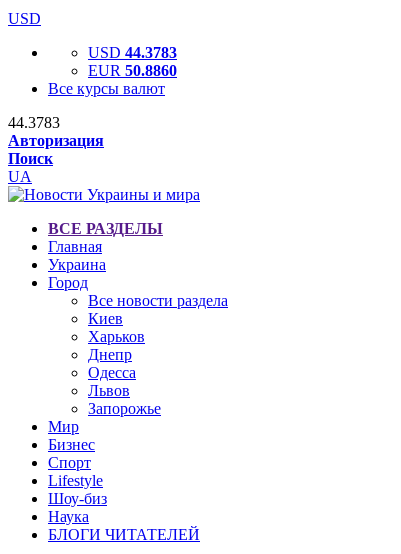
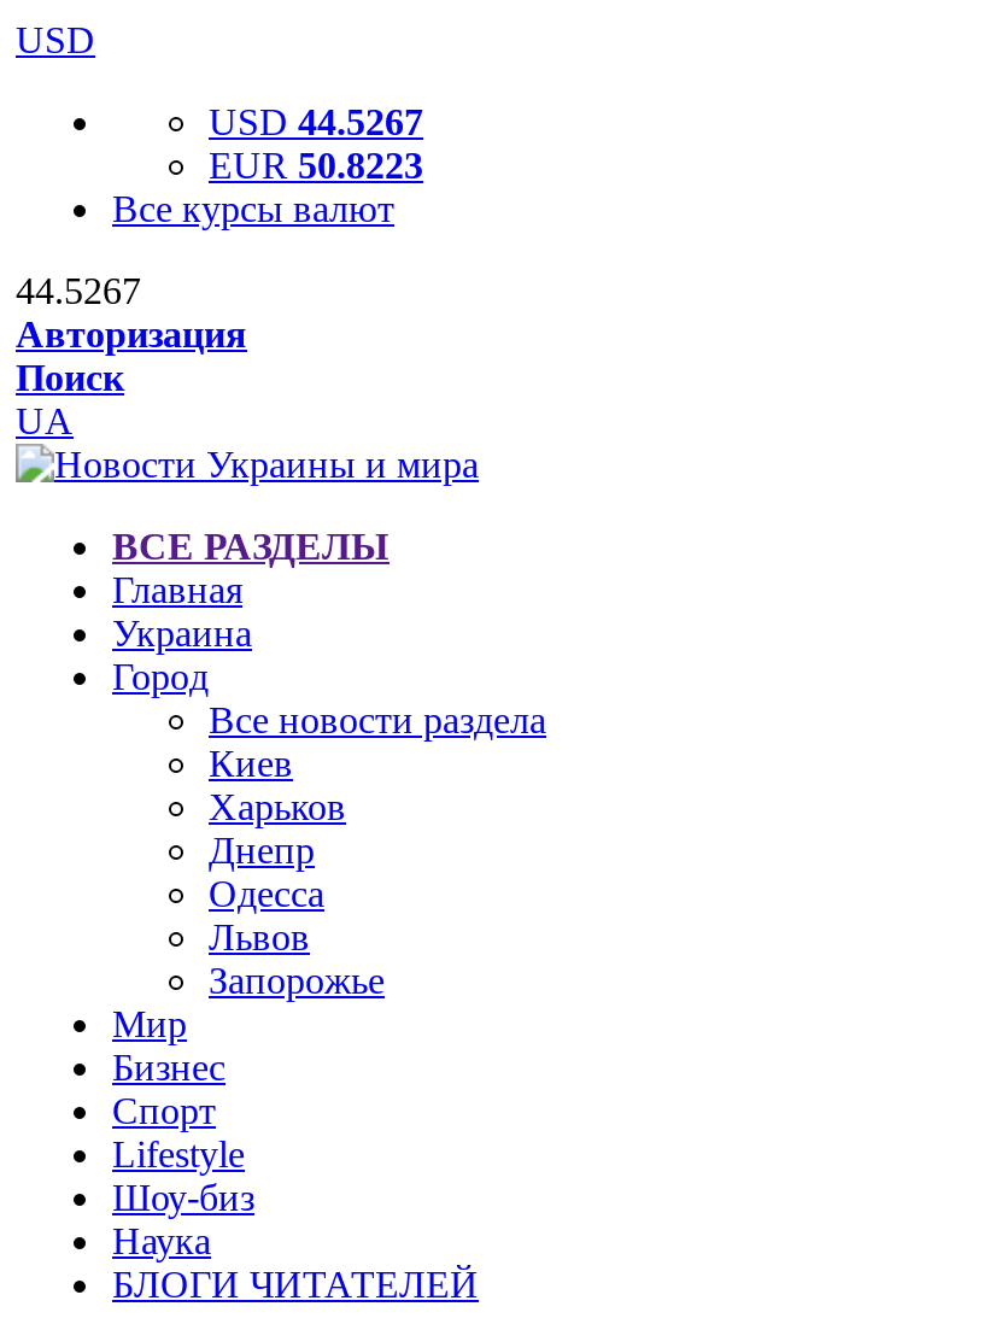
[88,44,177,61] USD 44.3783 -> [209,101,423,142] USD 44.5267
[88,62,177,79] EUR 50.8860 -> [209,145,423,186] EUR 50.8223
[8,114,60,131] 44.3783 -> [16,270,141,311] 44.5267

